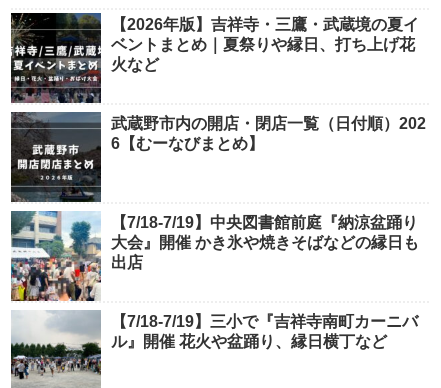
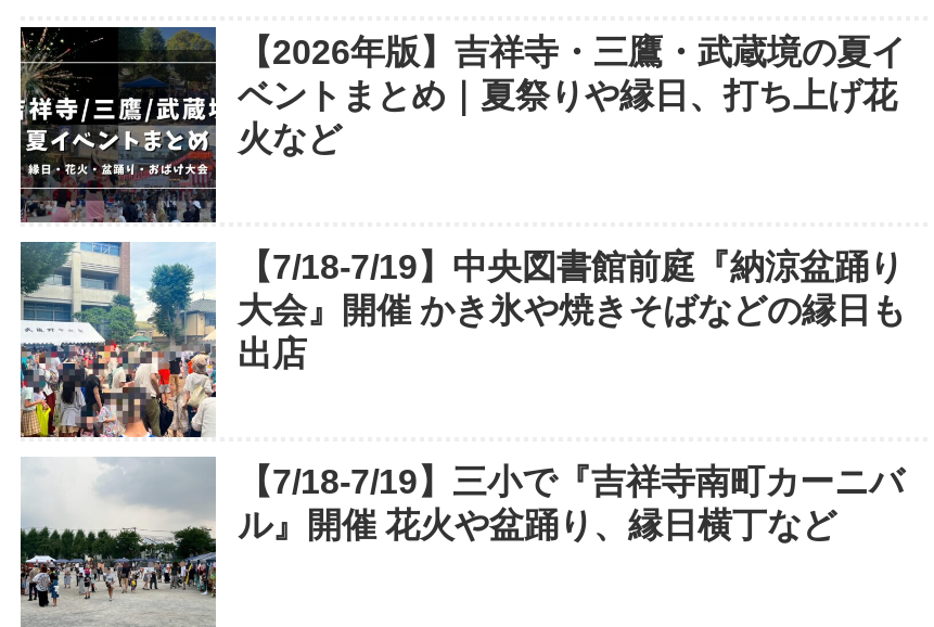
[11,112,426,203] [image] | 武蔵野市内の開店・閉店一覧（日付順）202 | 6【むーなびまとめ】 -> none

